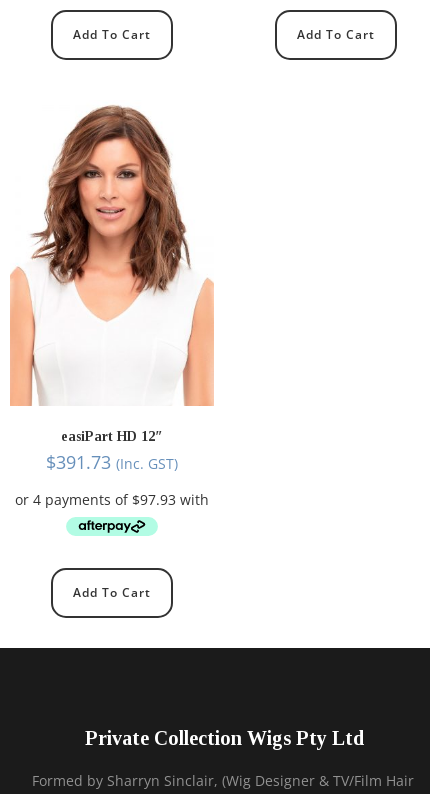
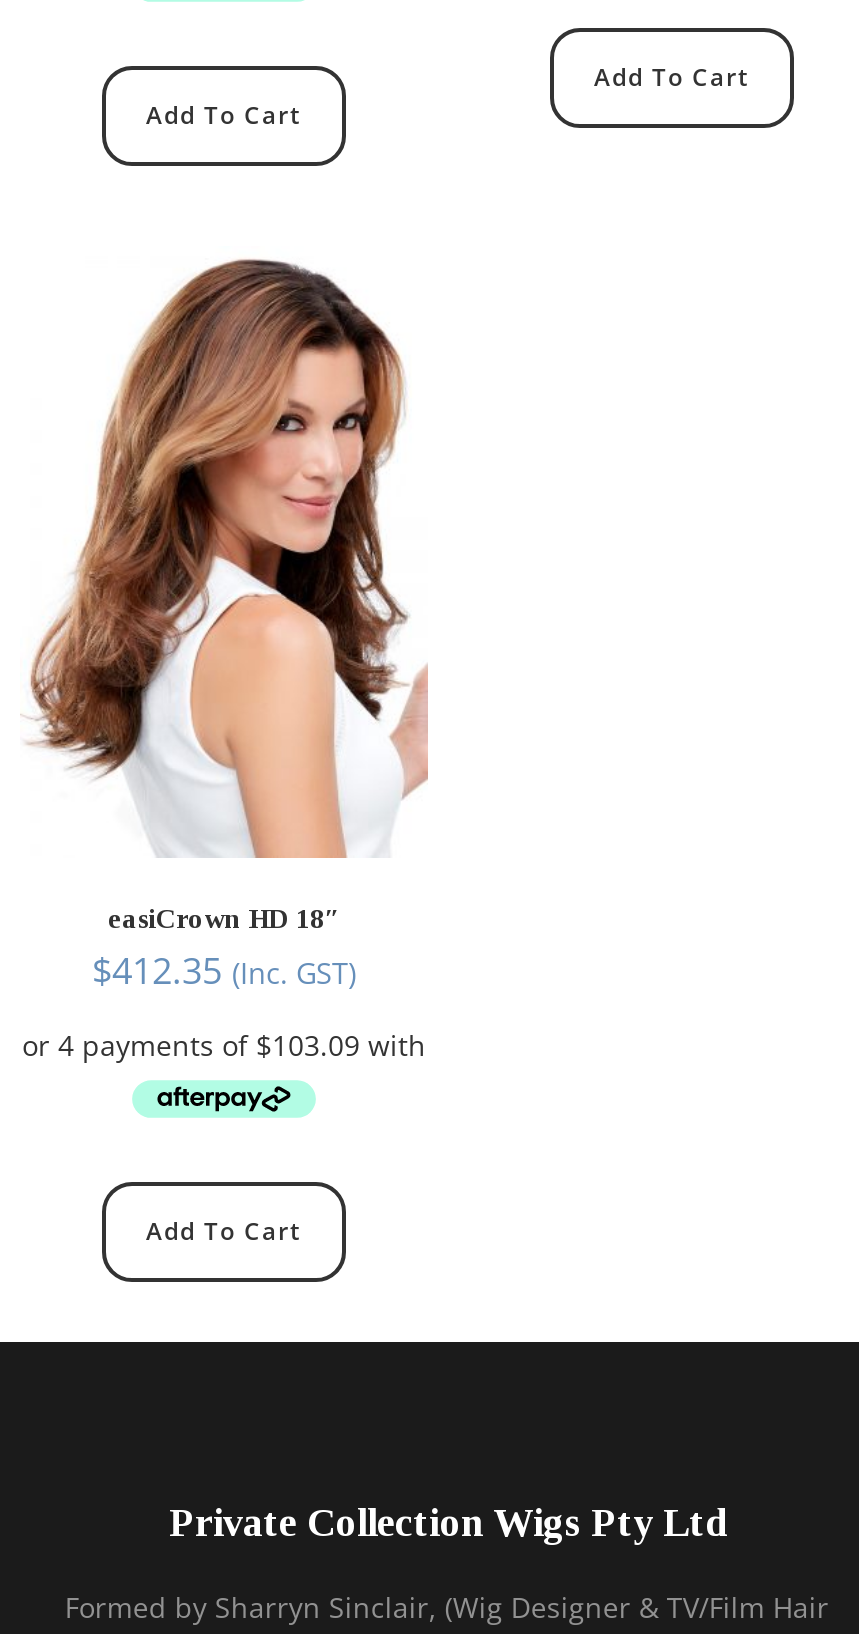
[9,105,214,444] [image] | easiPart HD 12″ -> [20,258,426,934] [image] | easiCrown HD 18″
[46,450,178,474] $391.73 (Inc. GST) -> [92,946,356,994] $412.35 (Inc. GST)

